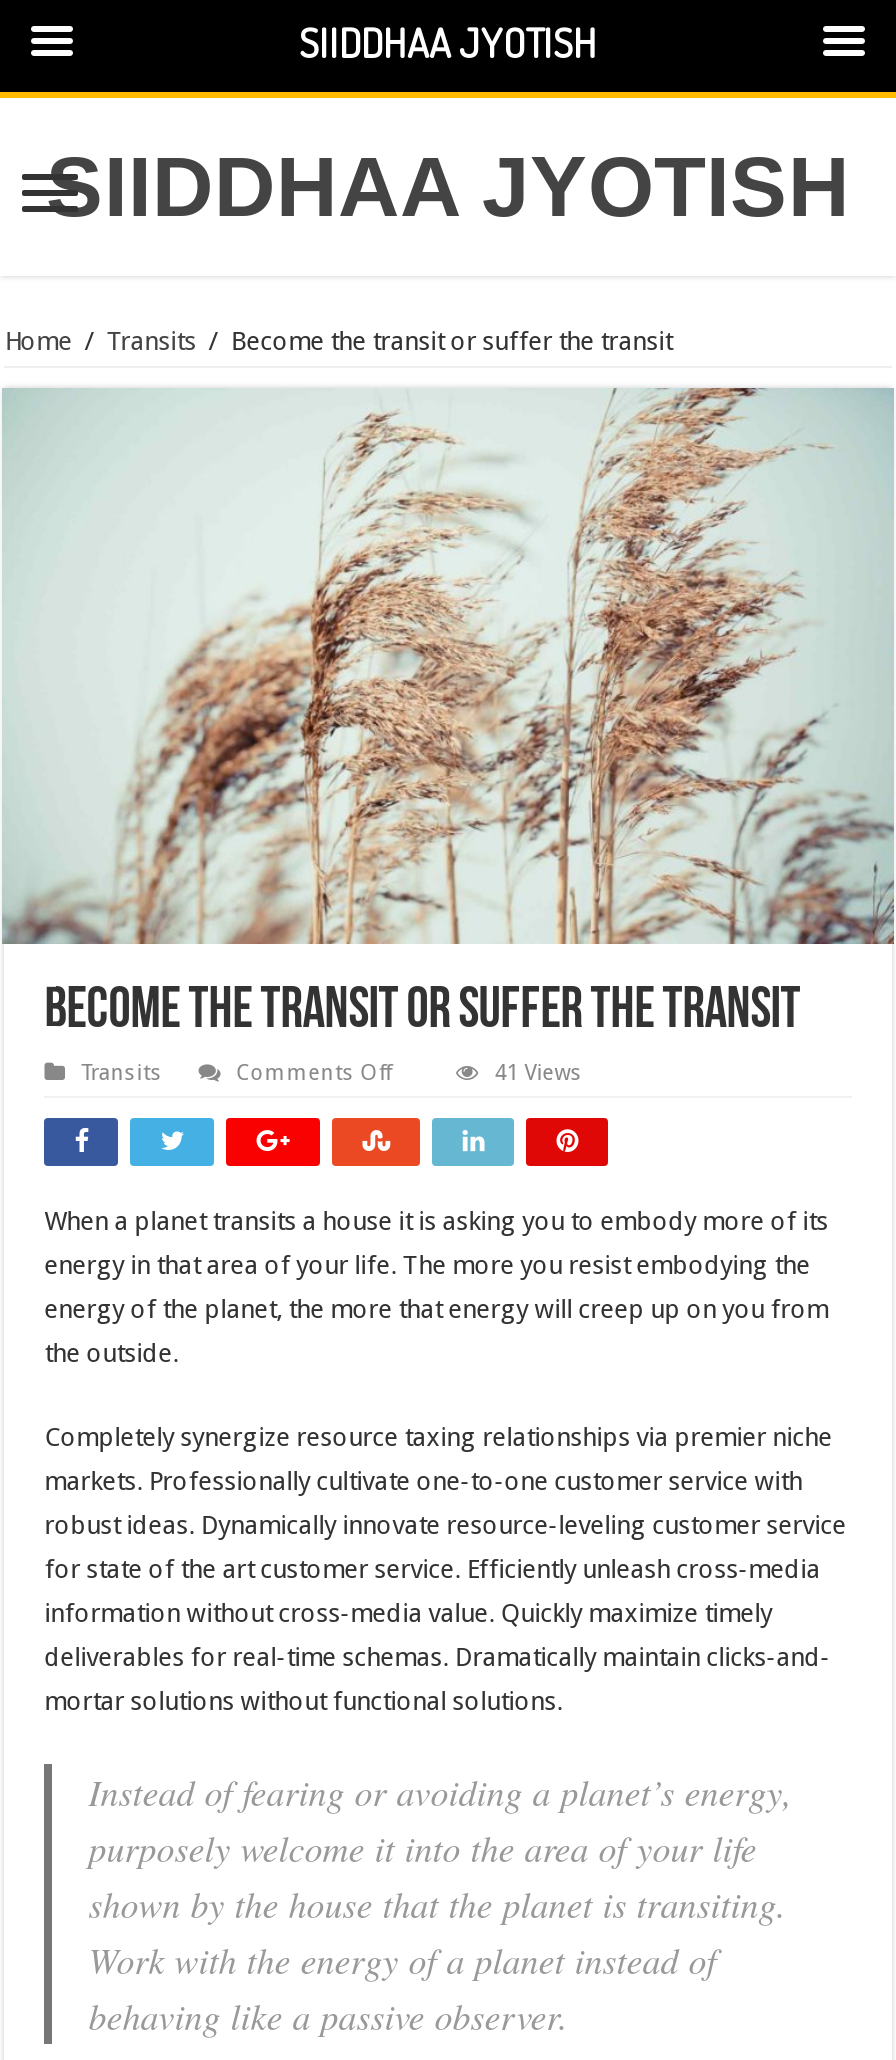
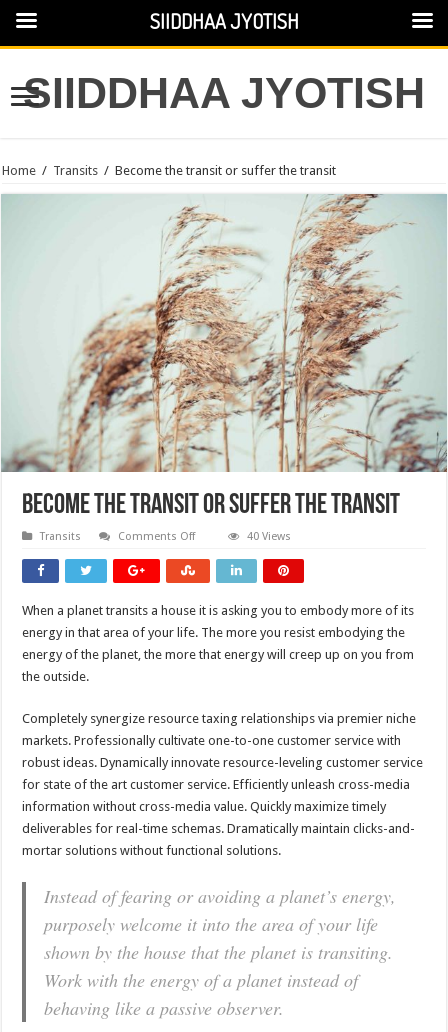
[494,1061,582,1087] 41 Views -> [247,530,291,543] 40 Views

